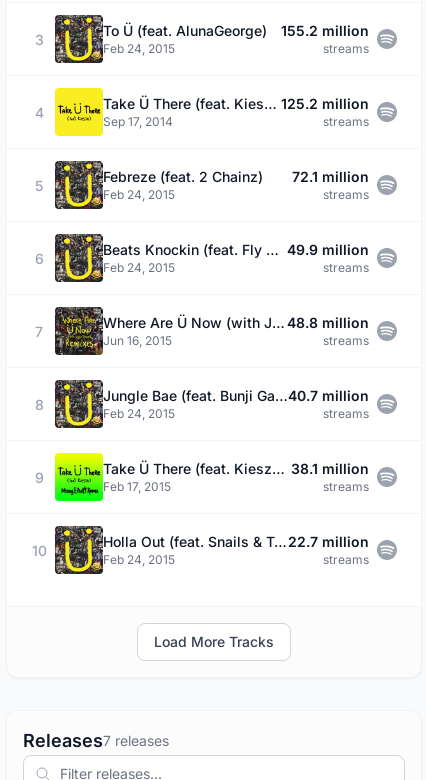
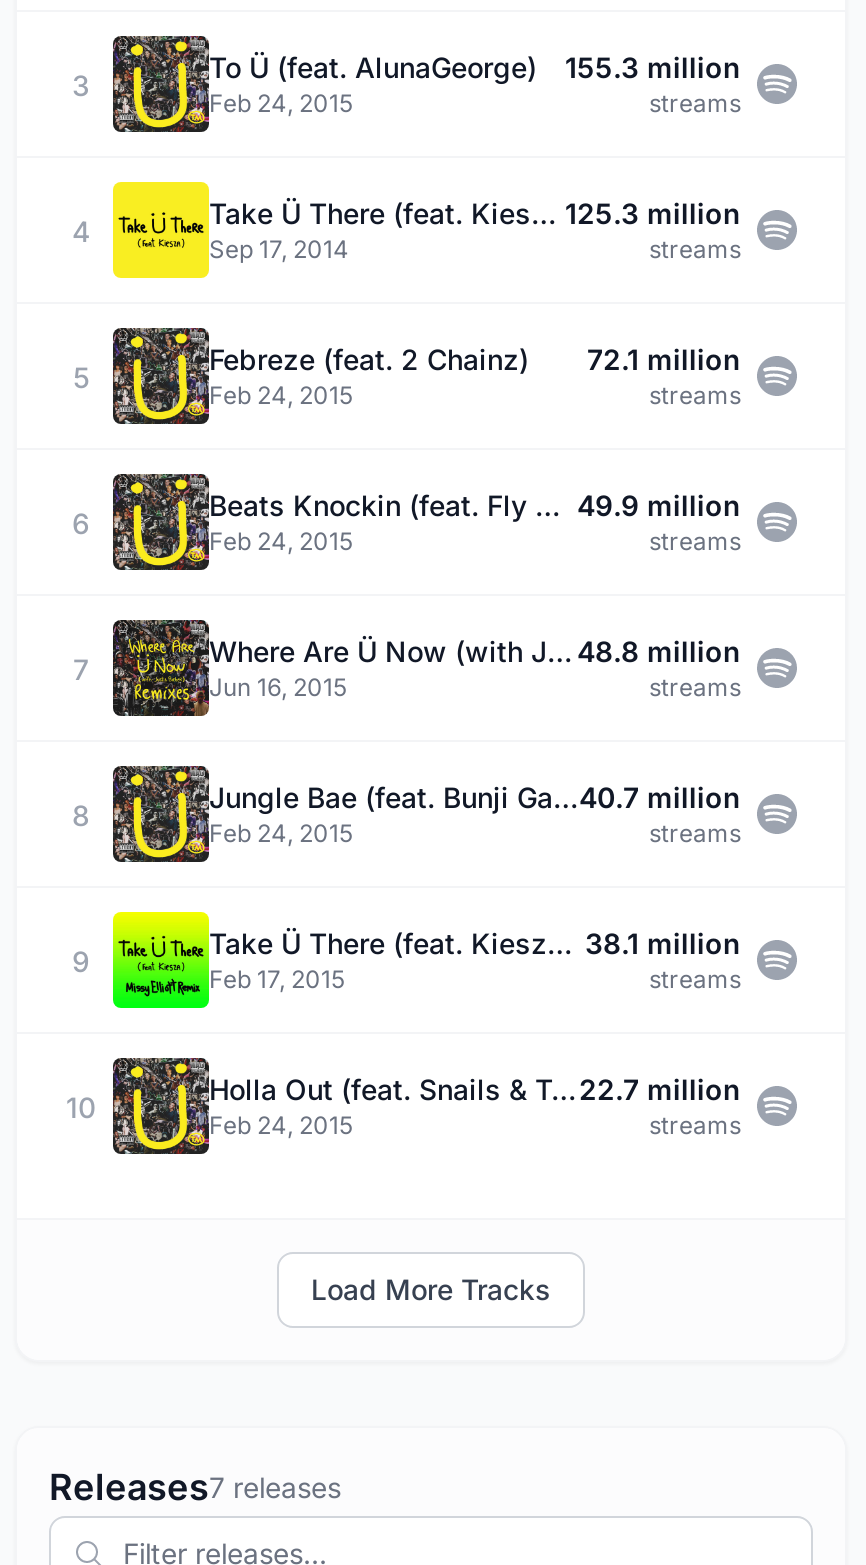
[103,22,369,39] To Ü (feat. AlunaGeorge) 155.2 million -> [209,50,741,84] To Ü (feat. AlunaGeorge) 155.3 million
[281,95,369,112] 125.2 million -> [565,196,741,230] 125.3 million

